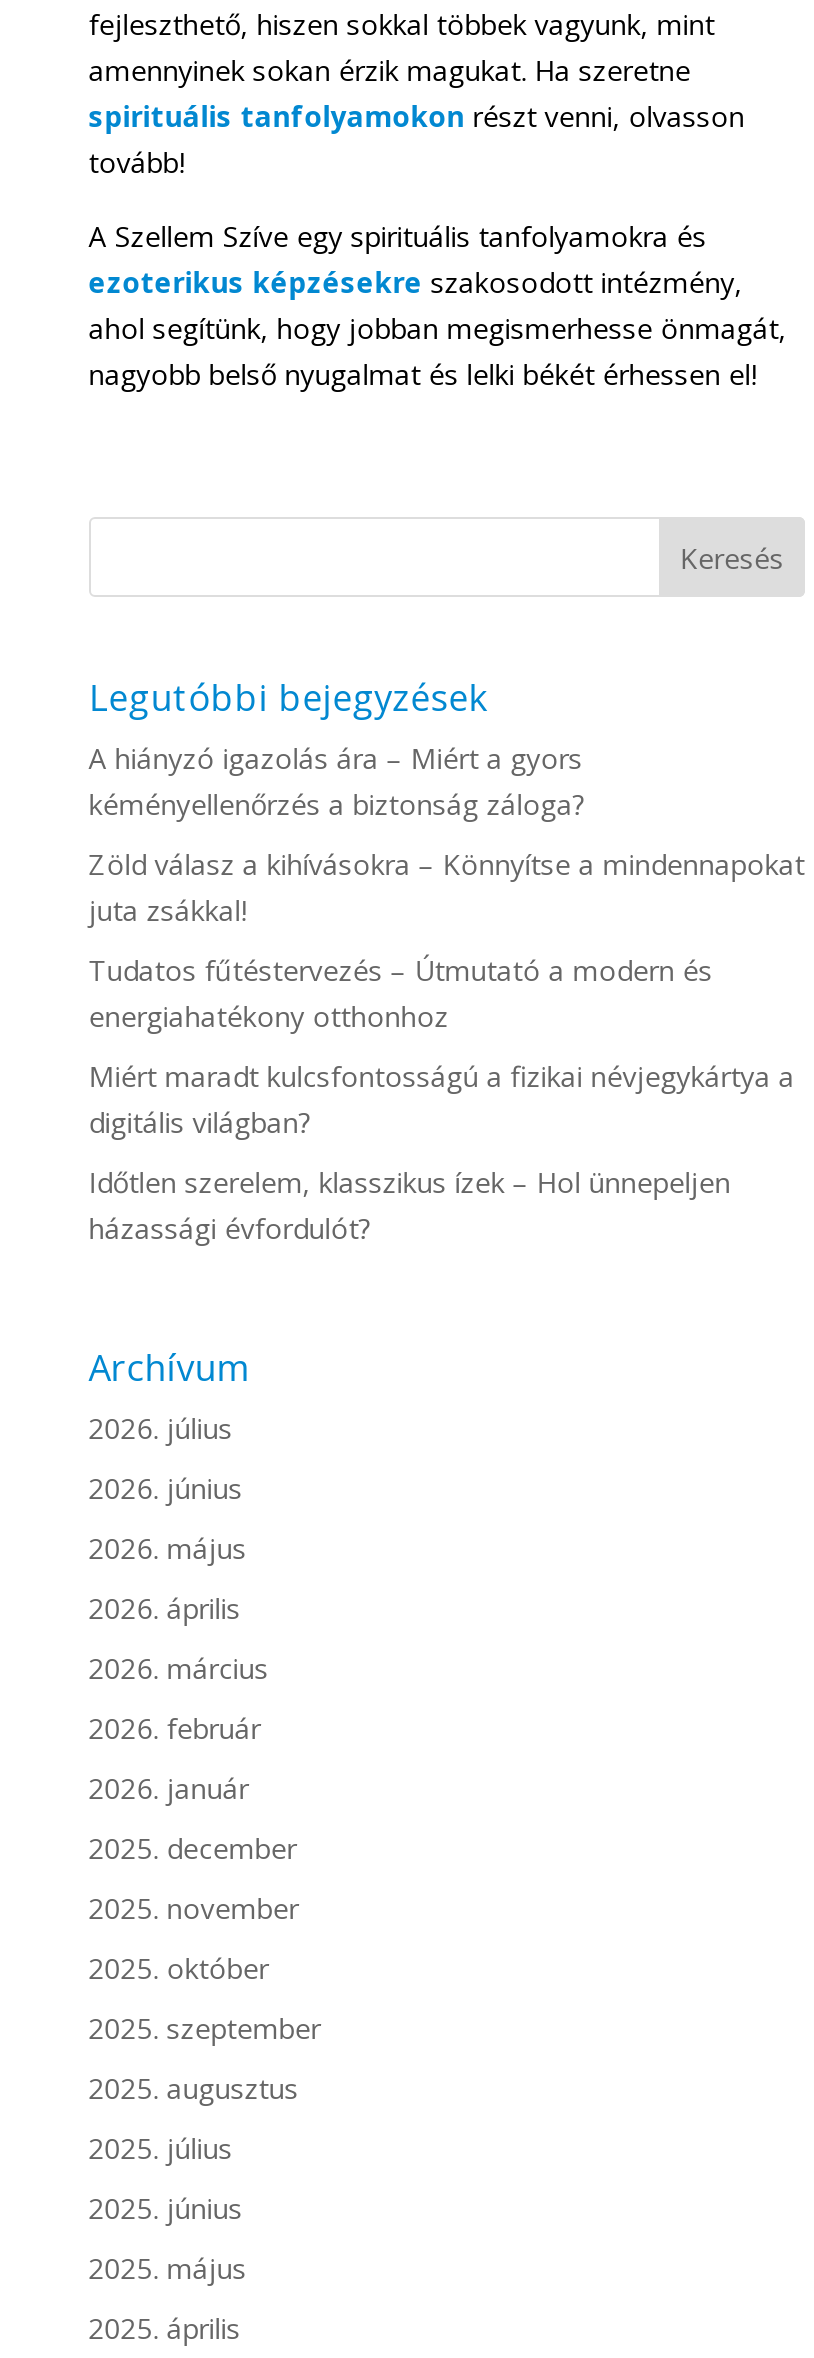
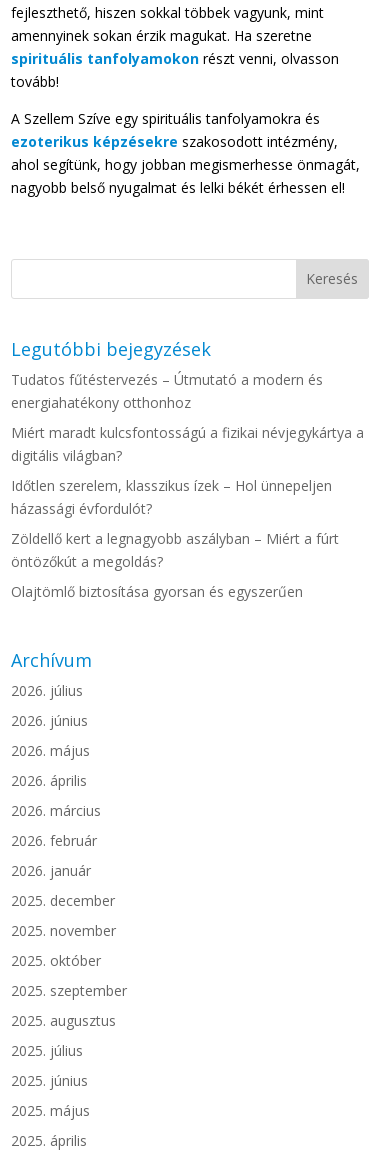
[89,740,805,930] A hiányzó igazolás ára – Miért a gyors | kéményellenőrzés a biztonság záloga? | Zöld válasz a kihívásokra – Könnyítse a mindennapokat | juta zsákkal! -> none
moved [89,952,795,1248] -> [11,370,364,518]: Tudatos fűtéstervezés – Útmutató a modern és | energiahatékony otthonhoz | Miért maradt kulcsfontosságú a fizikai névjegykártya a | digitális világban? | Időtlen szerelem, klasszikus ízek – Hol ünnepeljen | házassági évfordulót?
none -> [11,529,339,601] Zöldellő kert a legnagyobb aszályban – Miért a fúrt | öntözőkút a megoldás? | Olajtömlő biztosítása gyorsan és egyszerűen

